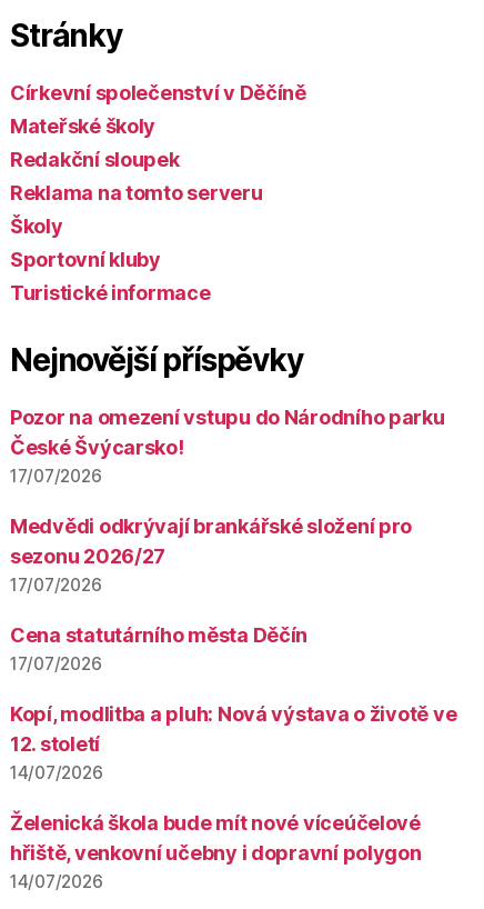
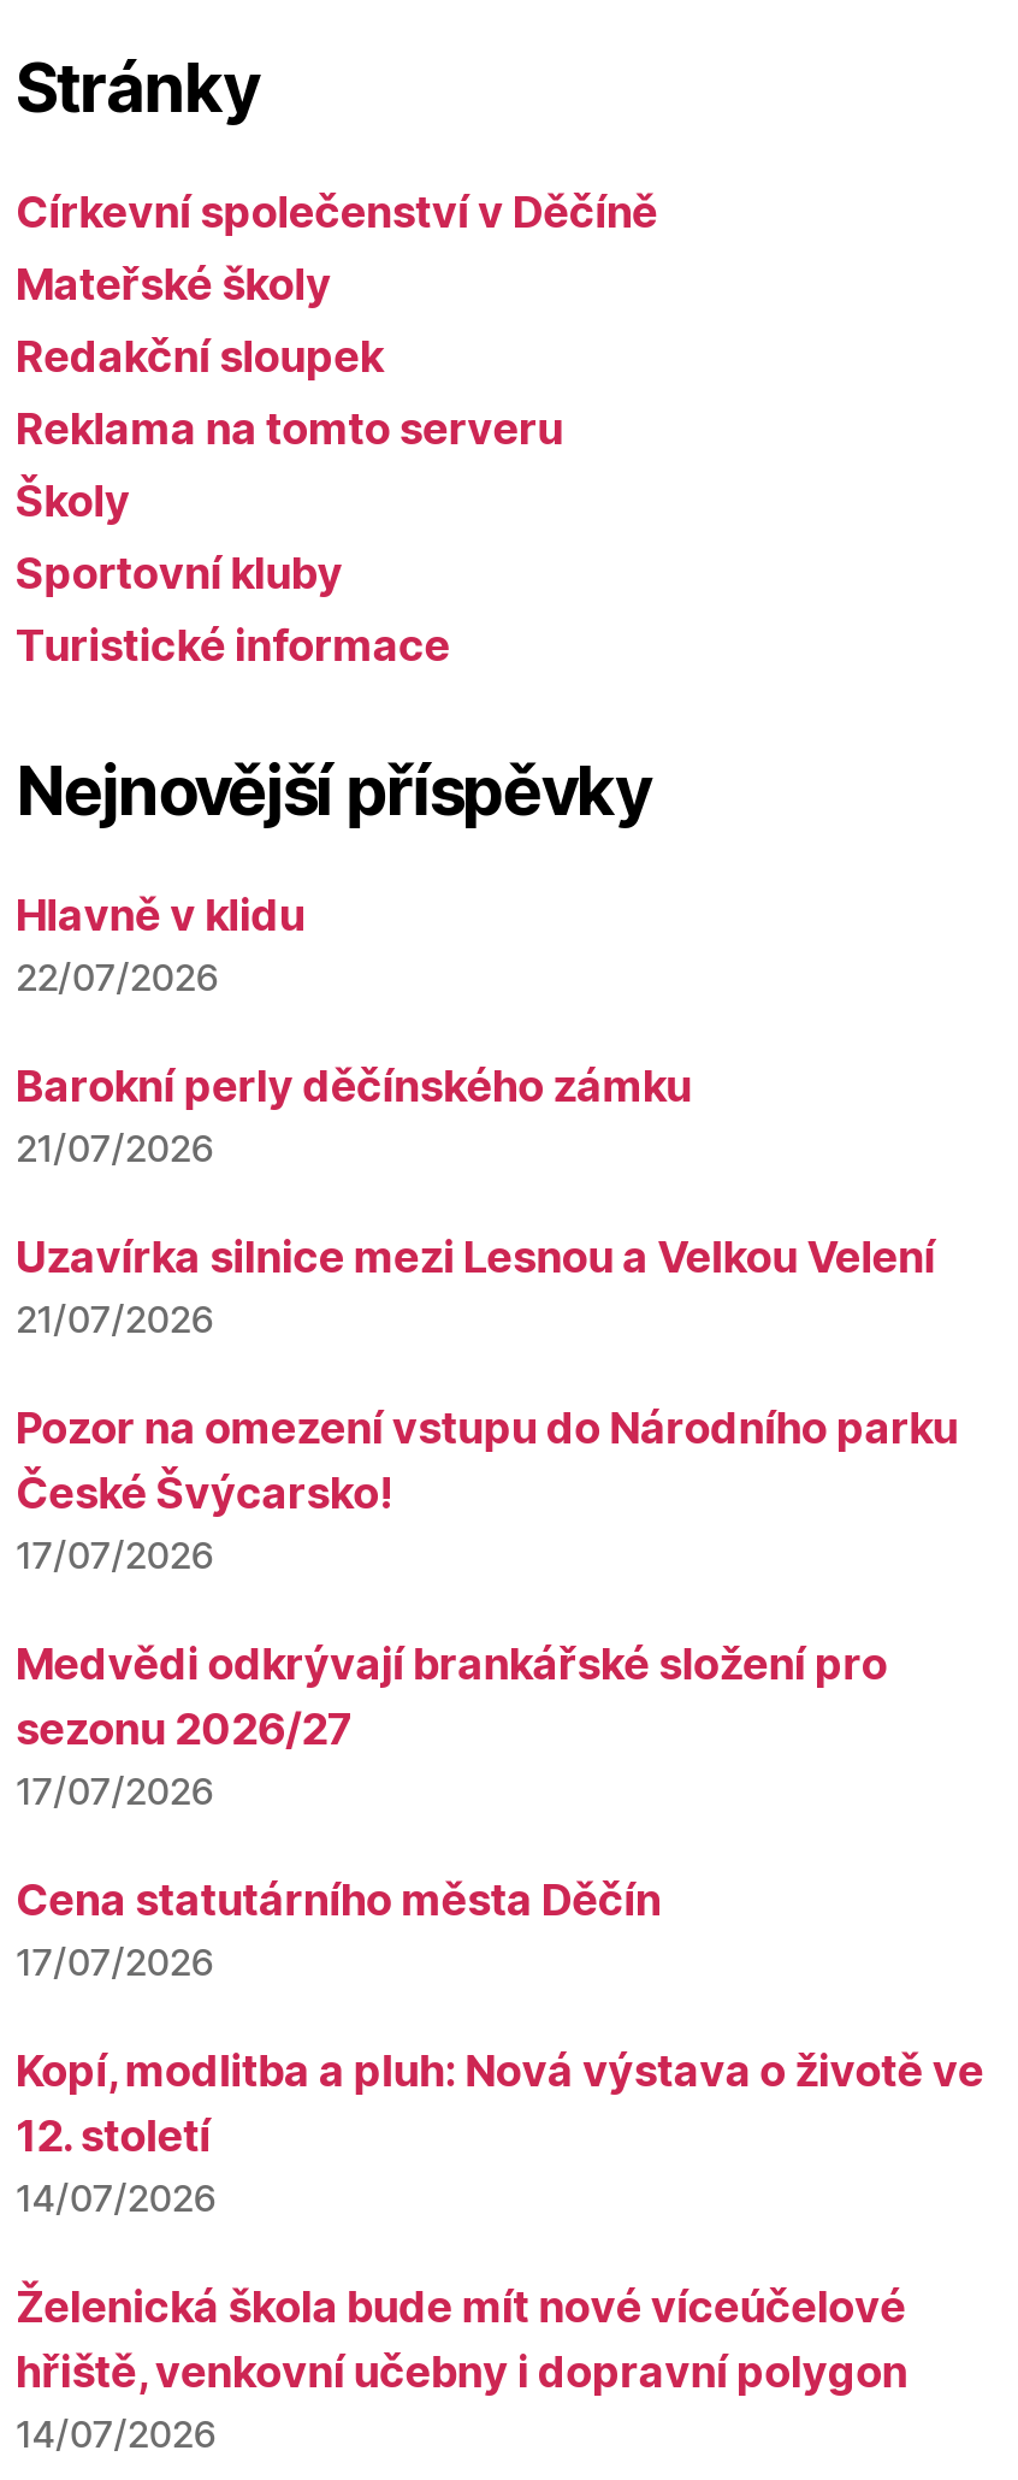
none -> [16,889,935,1342] Hlavně v klidu | 22/07/2026 | Barokní perly děčínského zámku | 21/07/2026 | Uzavírka silnice mezi Lesnou a Velkou Velení | 21/07/2026

